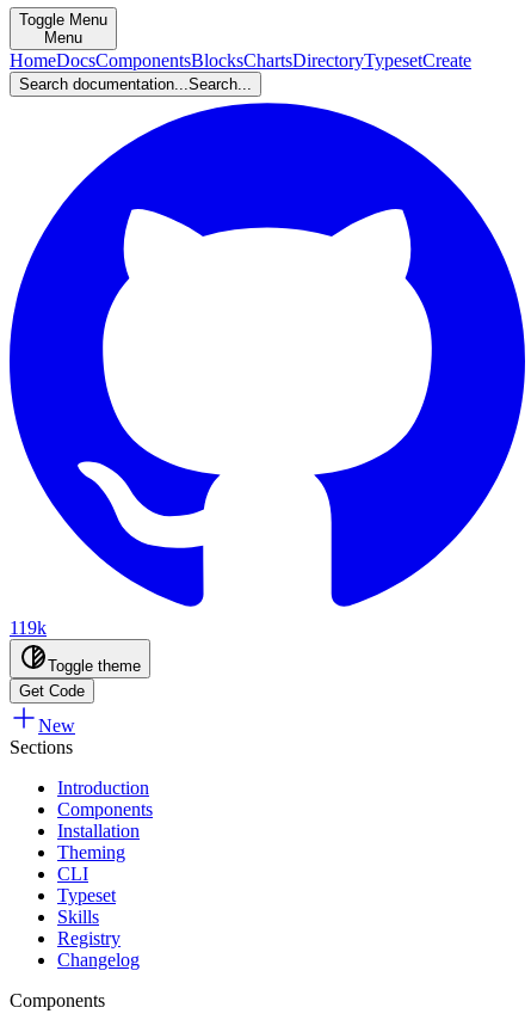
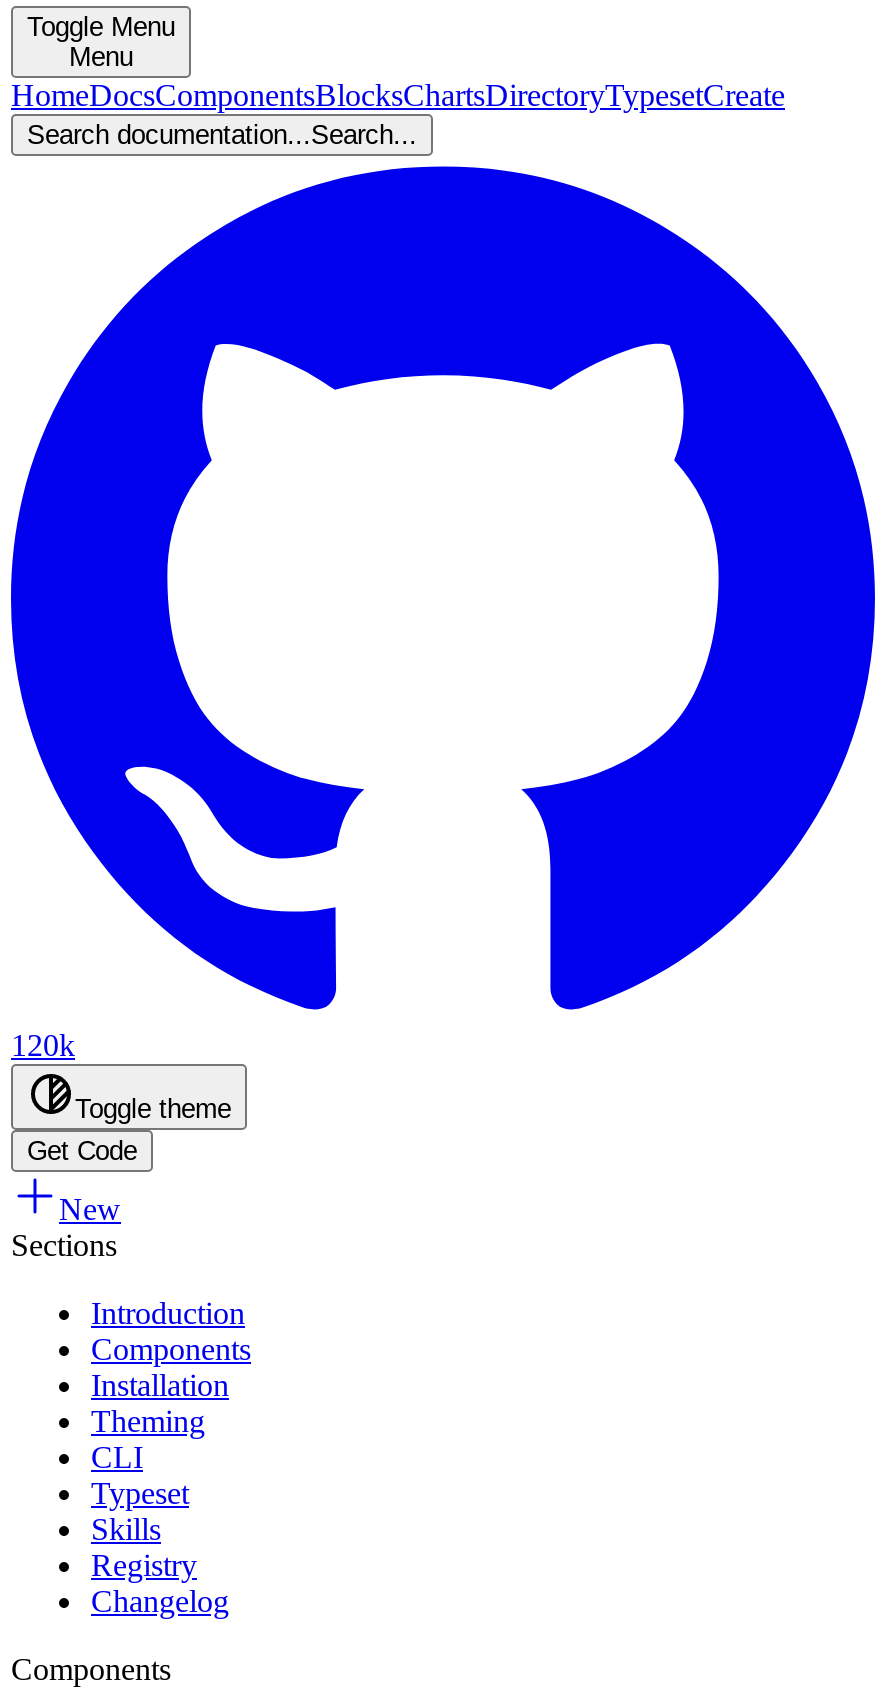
[10,618,47,638] 119k -> [11,1028,75,1062] 120k

